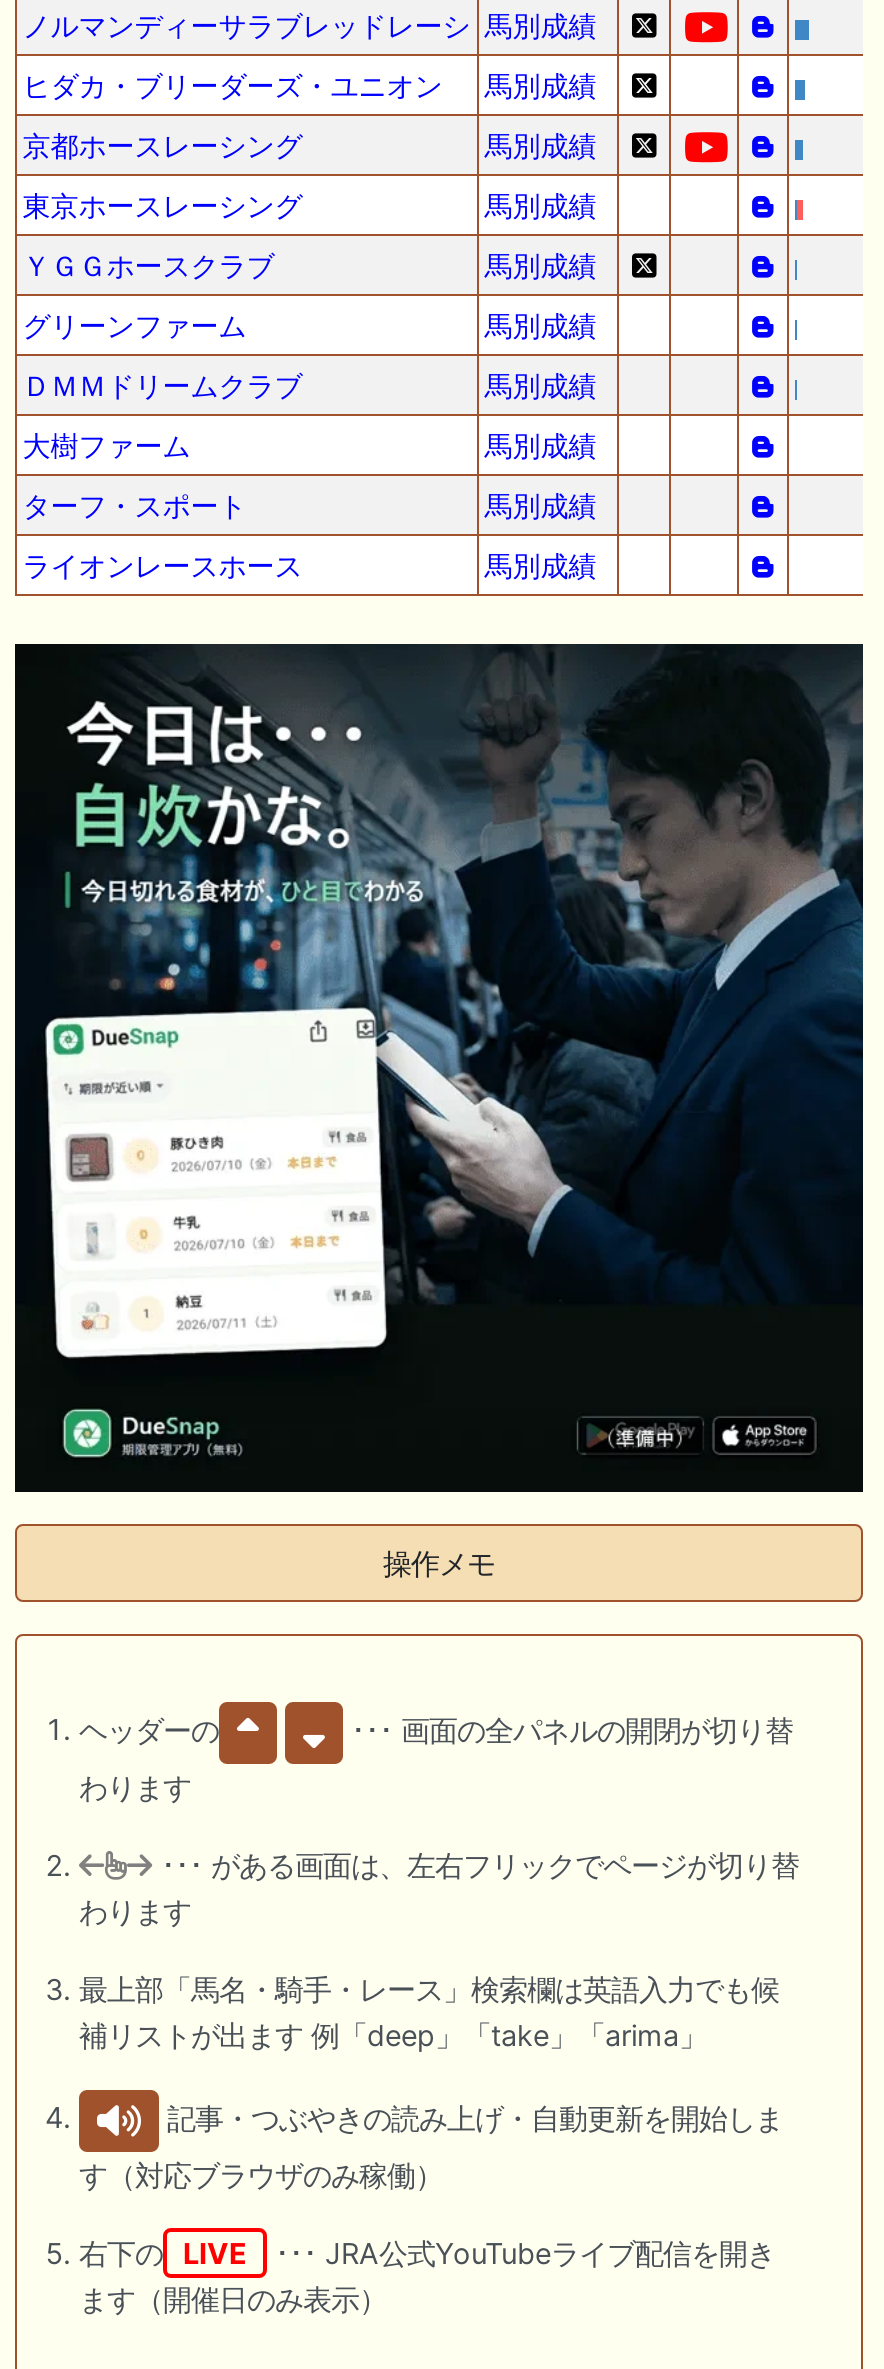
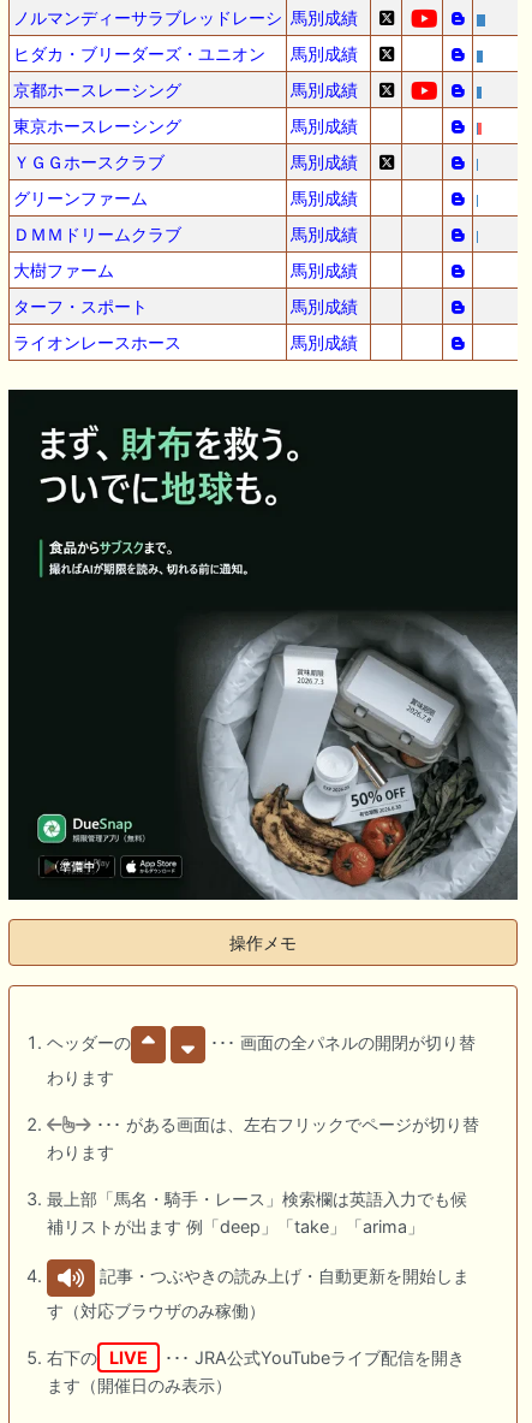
[43,646,865,1494] [image] -> [26,392,519,901] [image]

